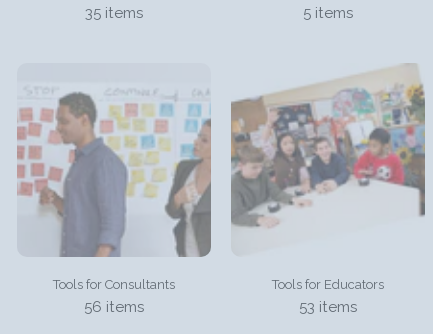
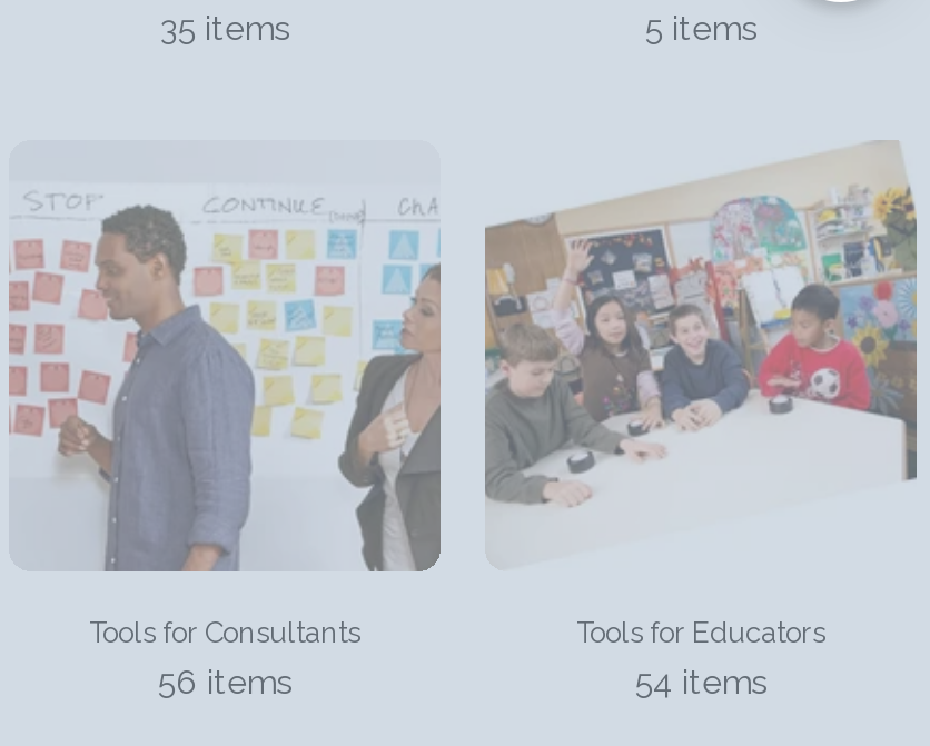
[299,298,357,316] 53 items -> [635,663,766,703] 54 items

